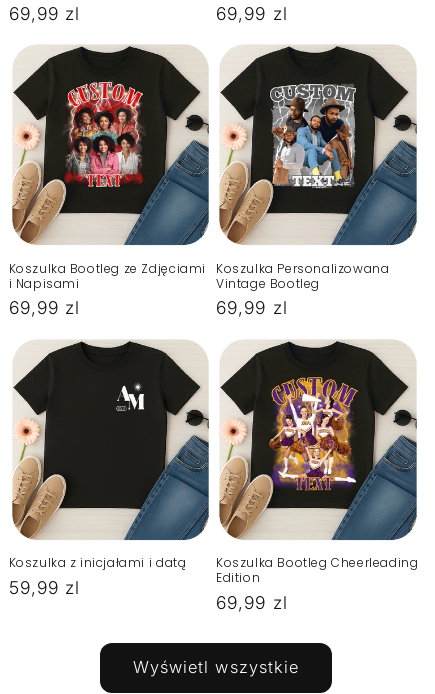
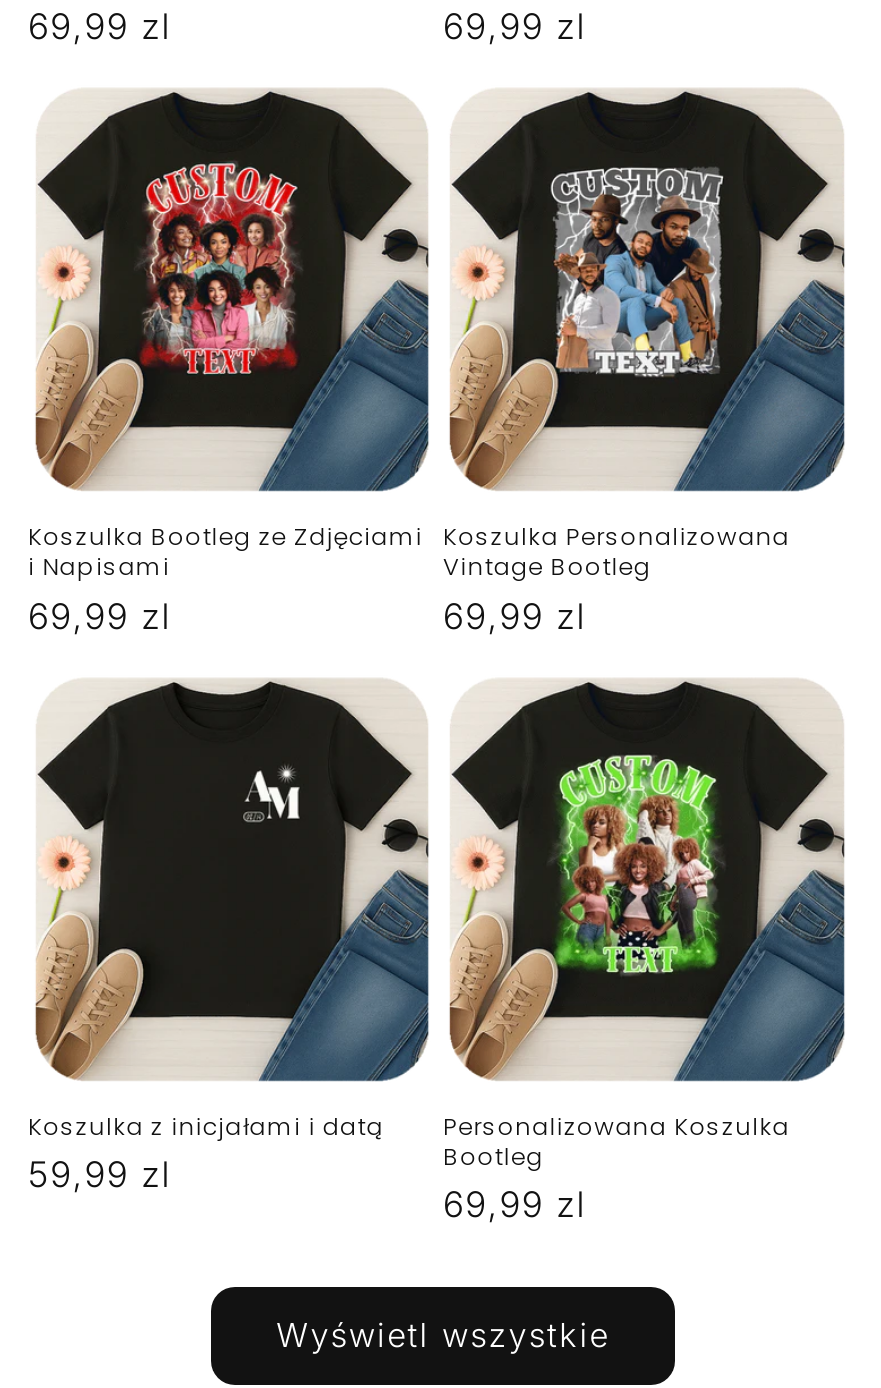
[269,377,358,491] [image] -> [551,754,725,980] [image]
[216,554,418,586] Koszulka Bootleg Cheerleading | Edition -> [443,1109,790,1173] Personalizowana Koszulka | Bootleg

